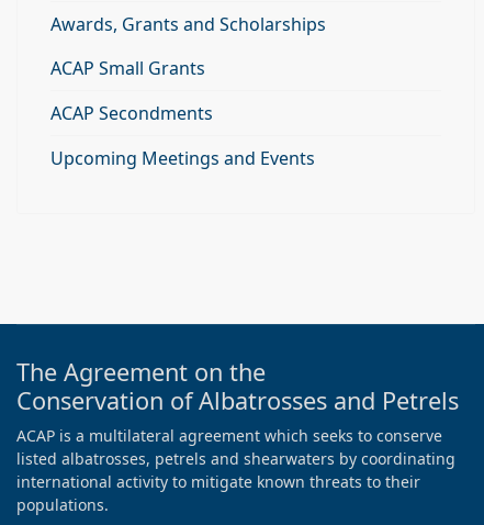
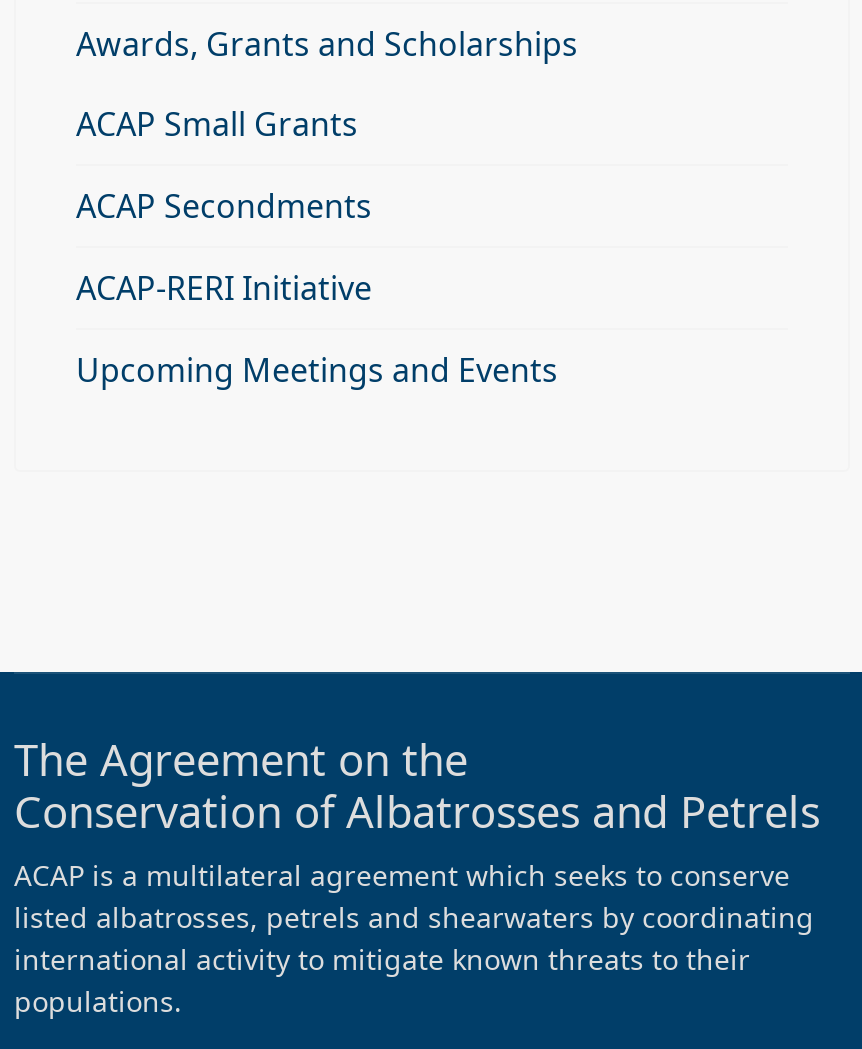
none -> [76,266,372,310] ACAP-RERI Initiative

